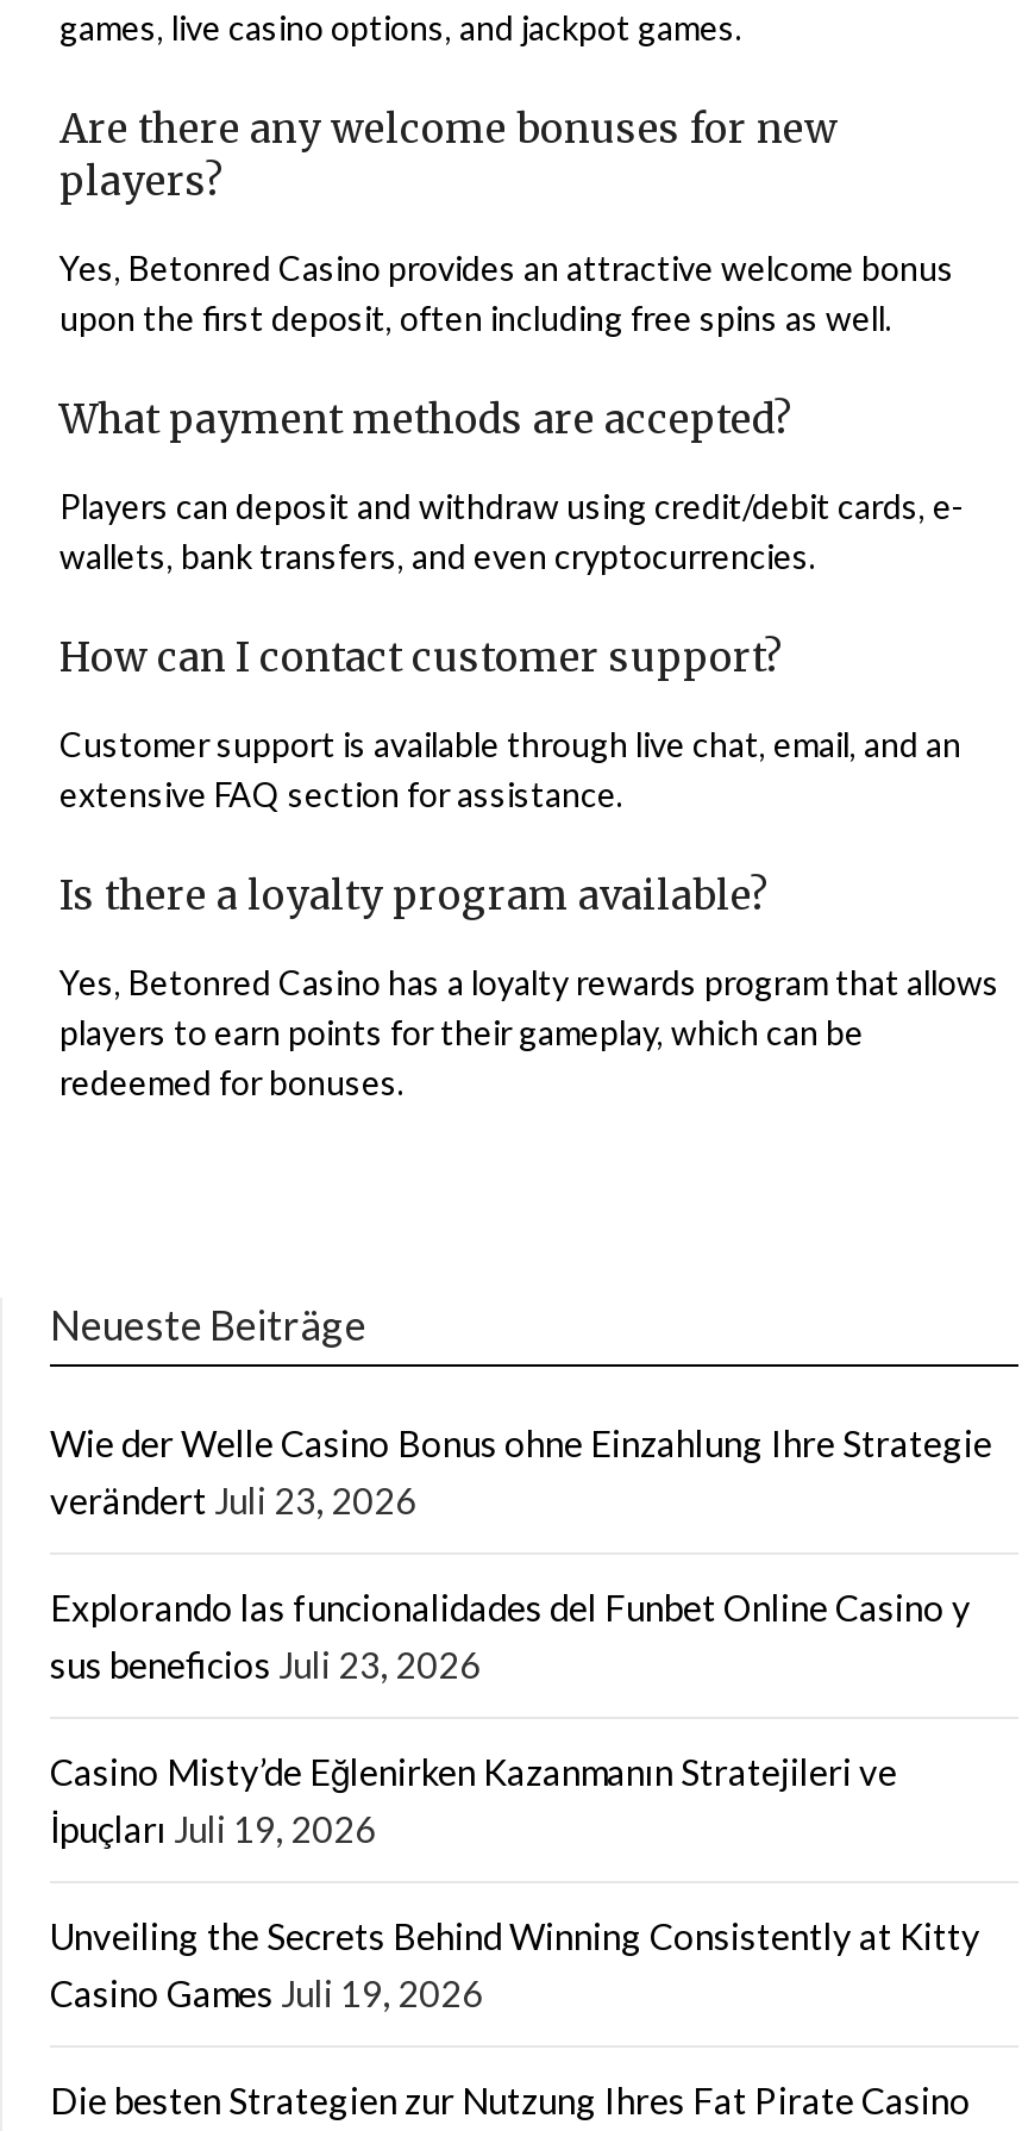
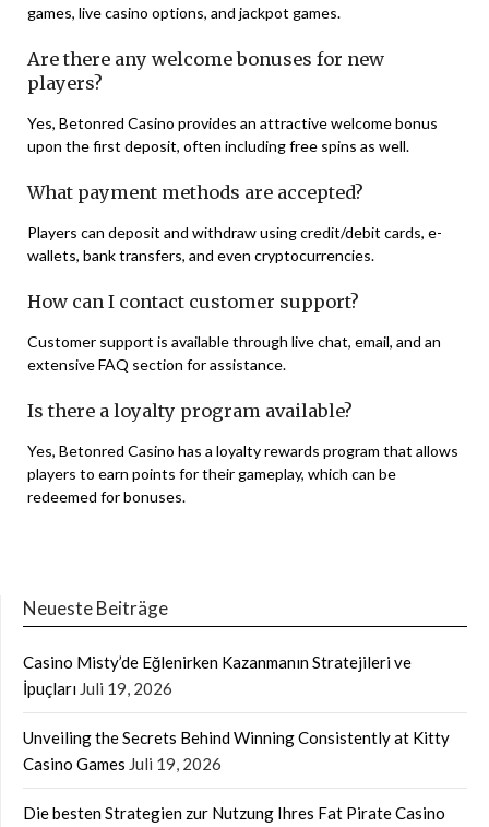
[50,1421,992,1685] Wie der Welle Casino Bonus ohne Einzahlung Ihre Strategie | verändert Juli 23, 2026 | Explorando las funcionalidades del Funbet Online Casino y | sus beneficios Juli 23, 2026 -> none

